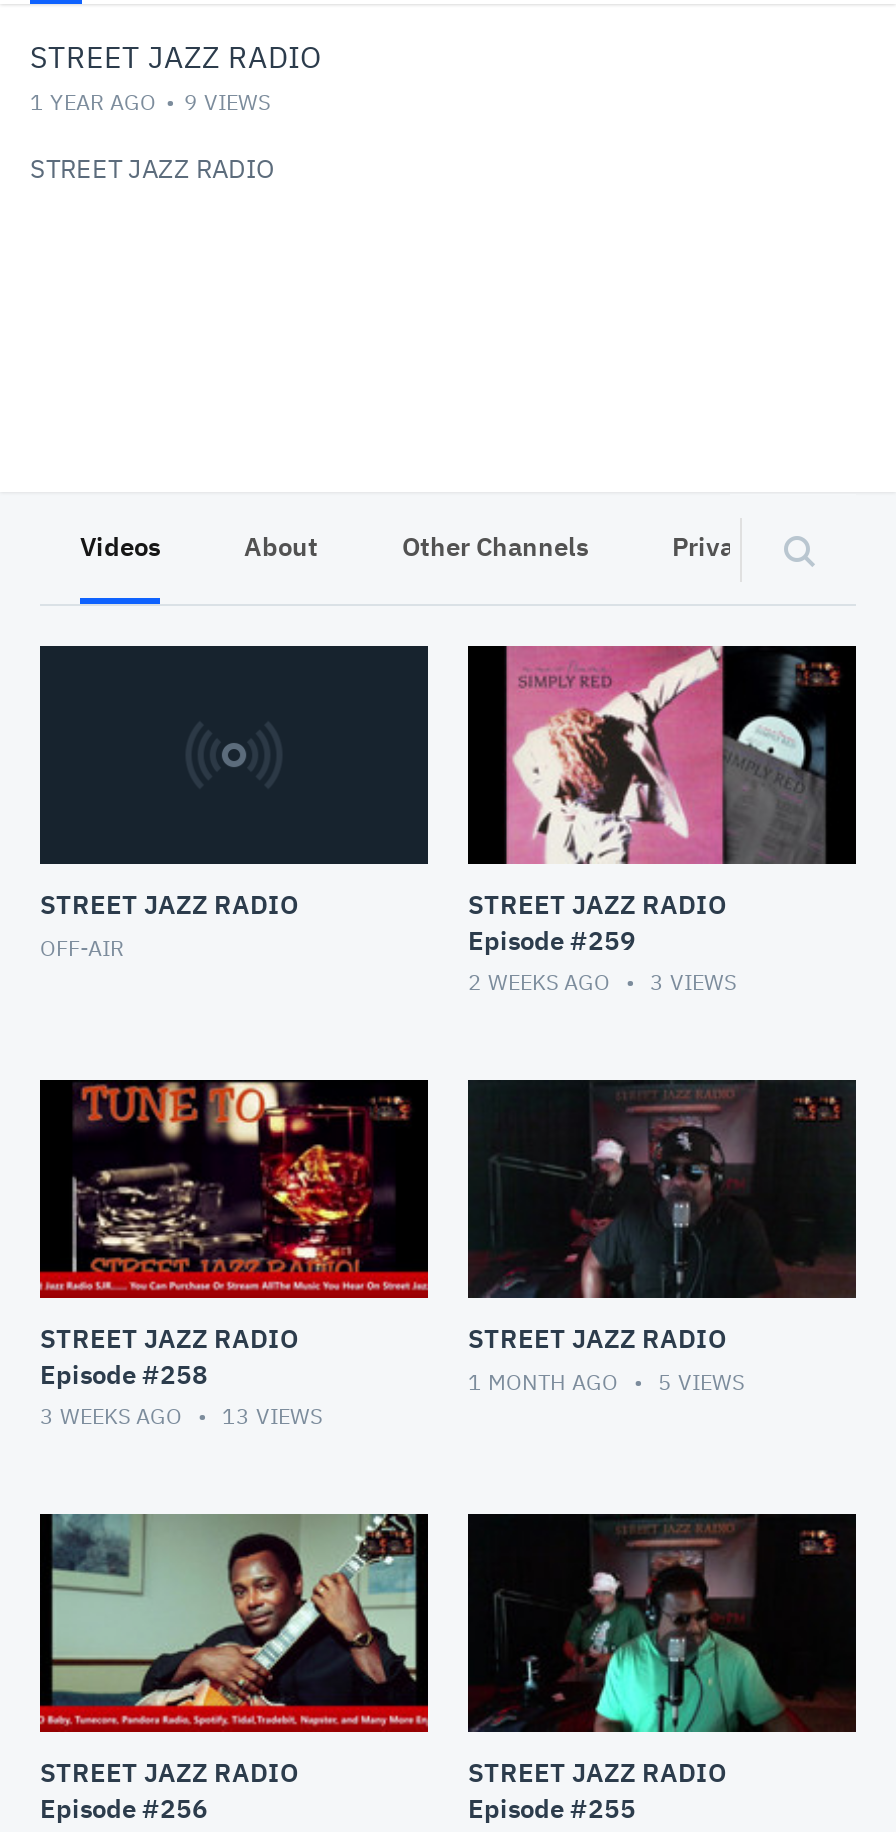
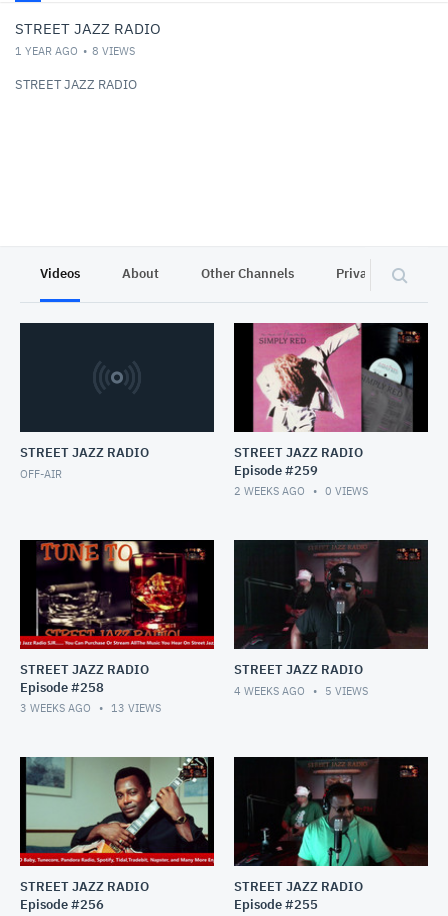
[30,88,270,116] 1 YEAR AGO 9 VIEWS -> [15,44,135,58] 1 YEAR AGO 8 VIEWS
[468,968,736,996] 2 WEEKS AGO 3 VIEWS -> [234,484,368,498] 2 WEEKS AGO 0 VIEWS
[468,1368,744,1396] 1 MONTH AGO 5 VIEWS -> [234,684,368,698] 4 WEEKS AGO 5 VIEWS

